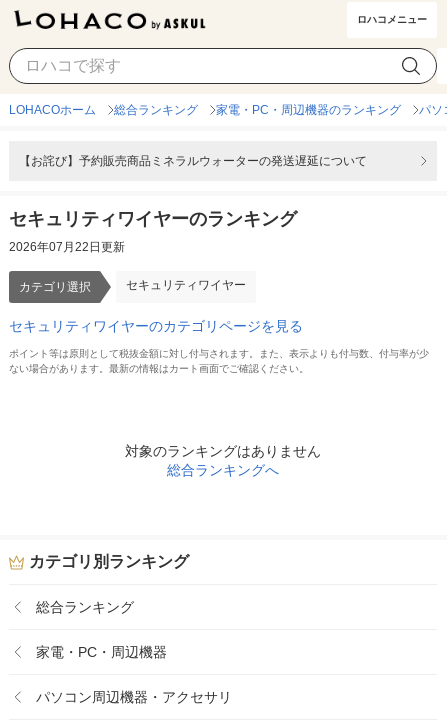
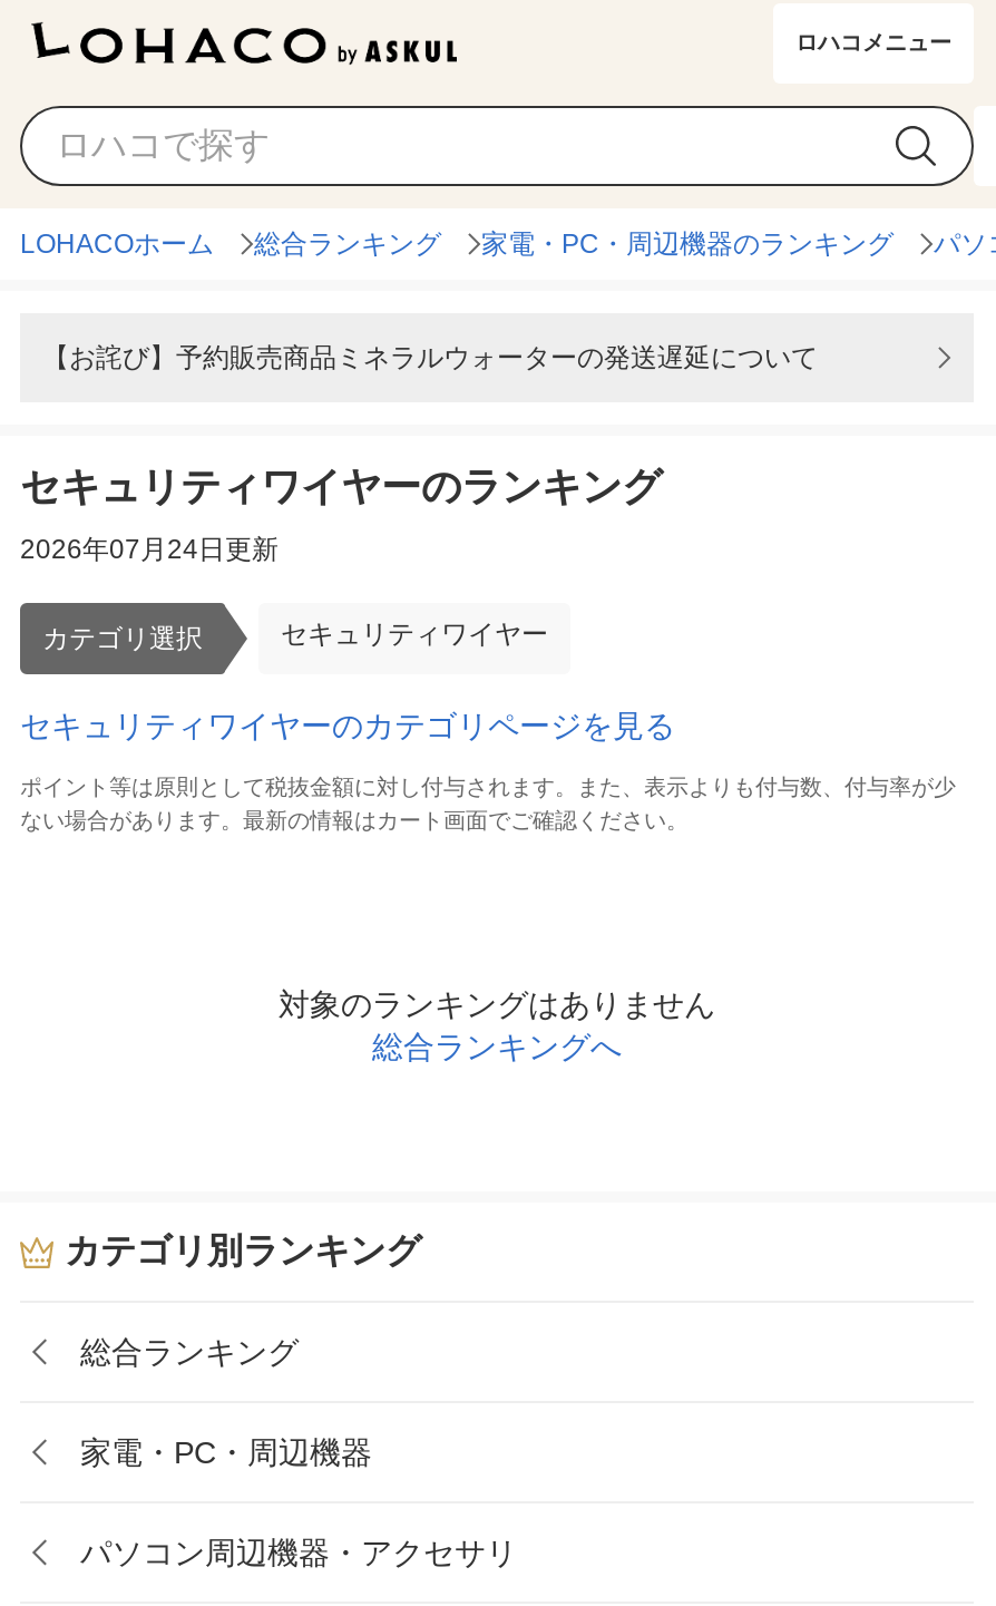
[9,240,125,254] 2026年07月22日更新 -> [20,534,279,565] 2026年07月24日更新

